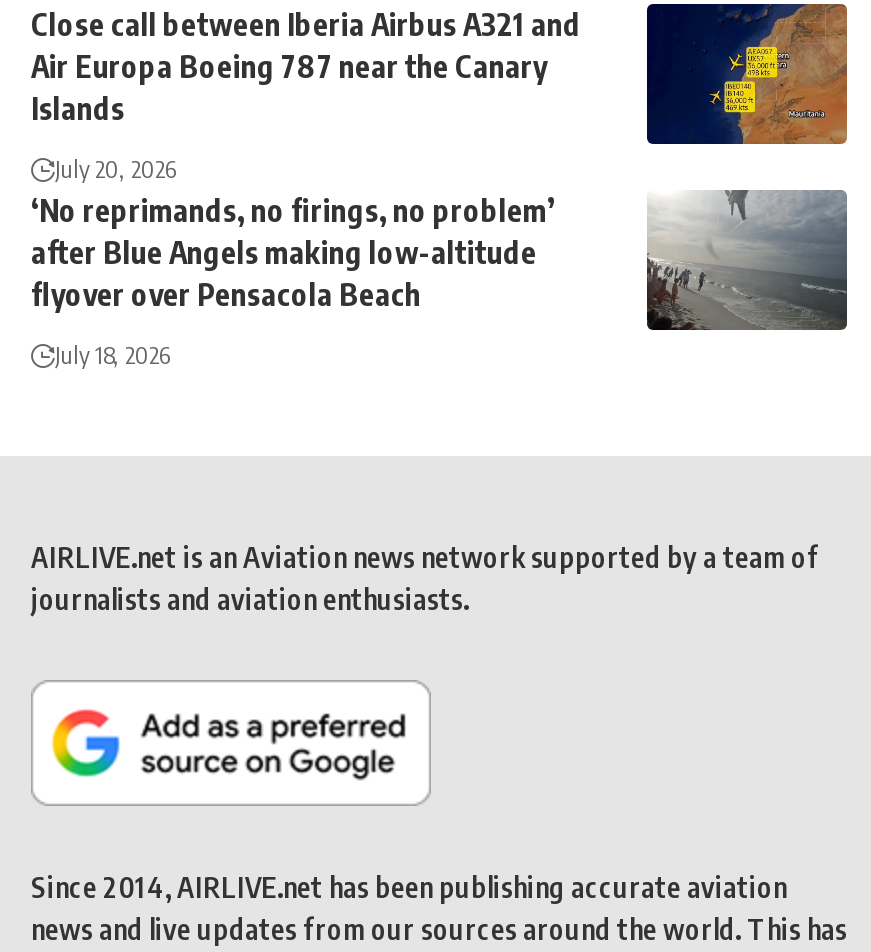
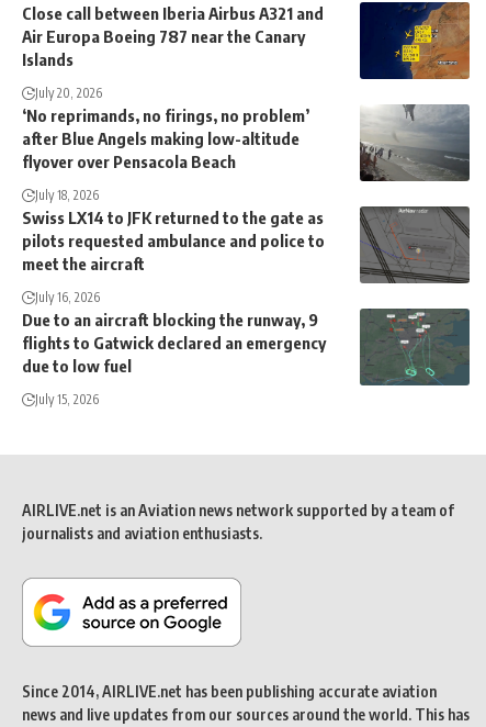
none -> [22,206,471,407] [image] | Swiss LX14 to JFK returned to the gate as | pilots requested ambulance and police to | meet the aircraft | July 16, 2026 | Due to an aircraft blocking the runway, 9 | flights to Gatwick declared an emergency | due to low fuel | July 15, 2026
none -> [360,309,468,385] [image]

